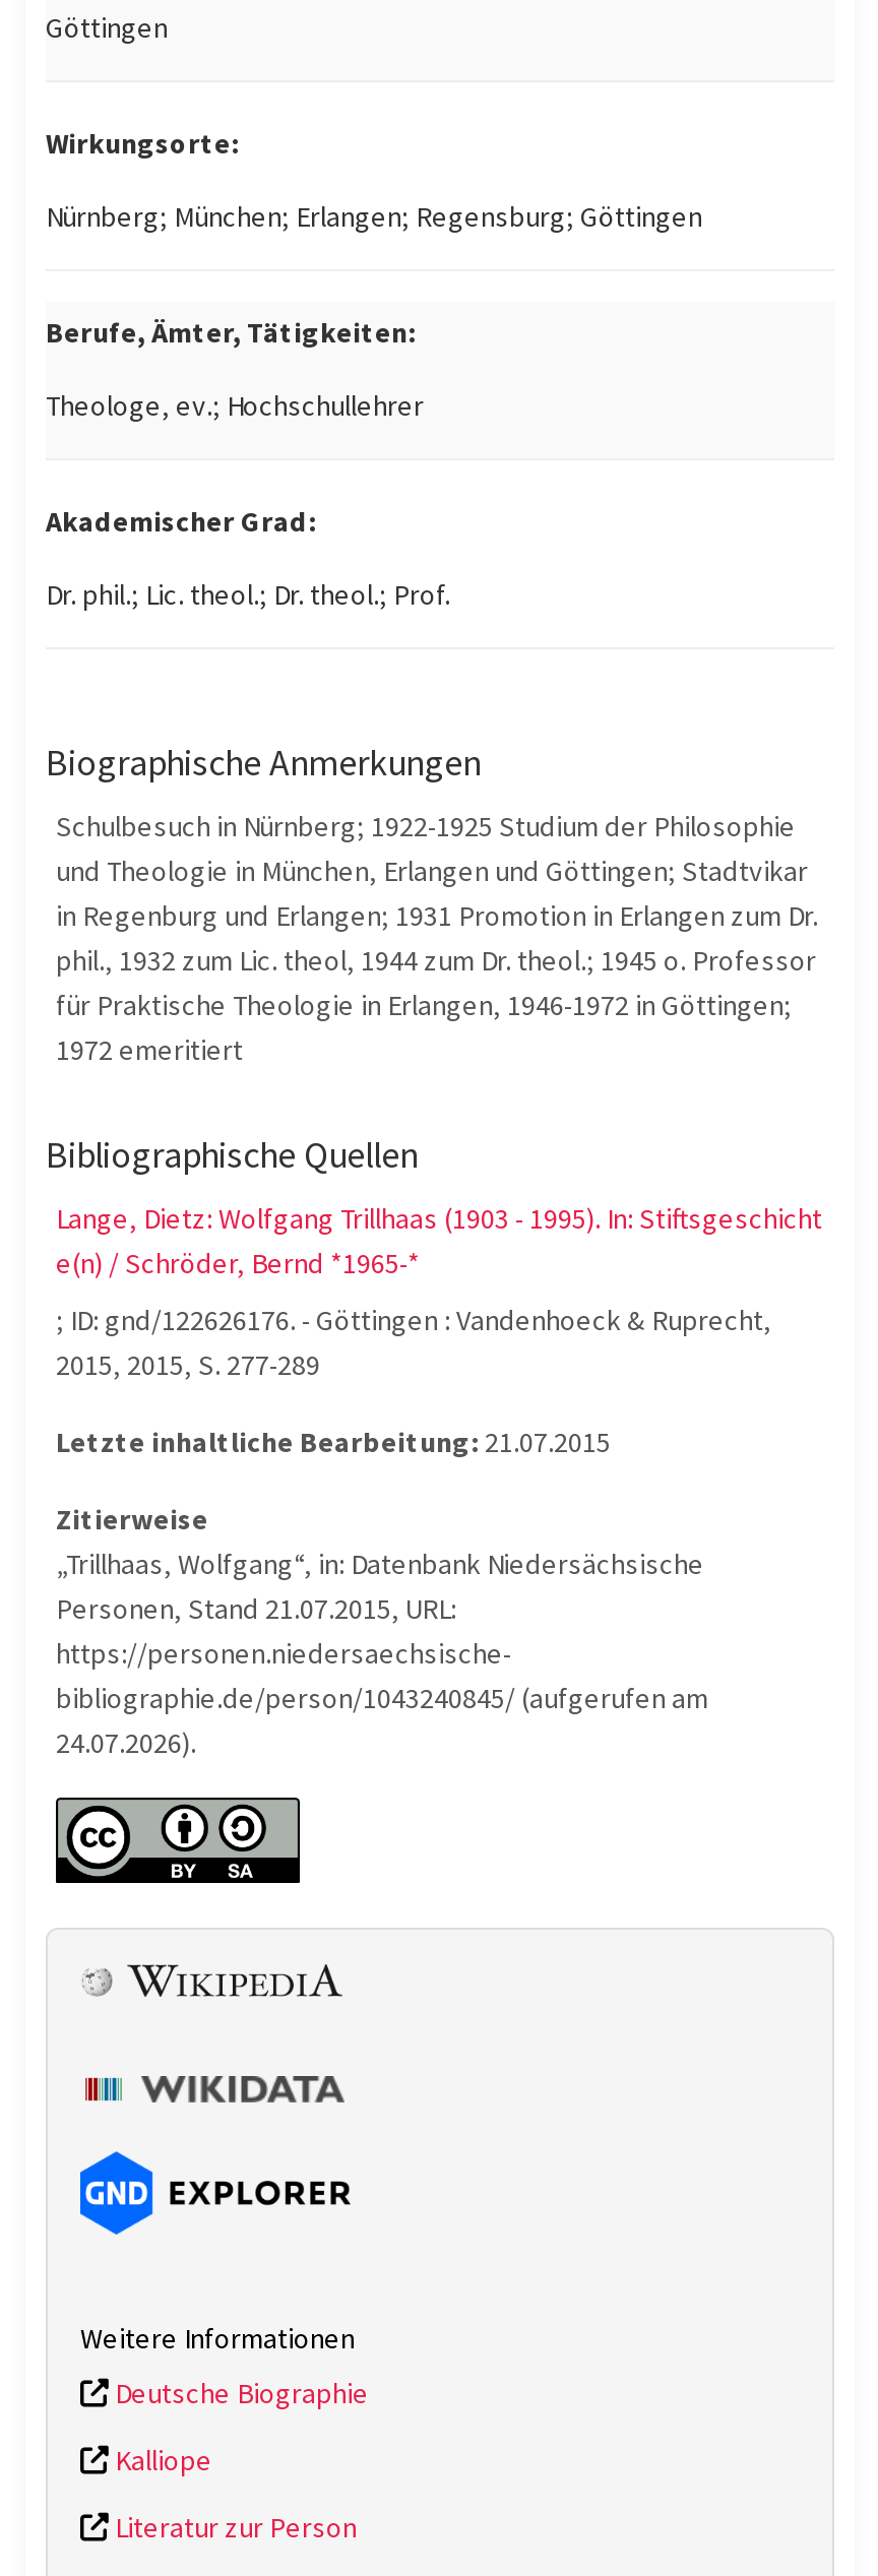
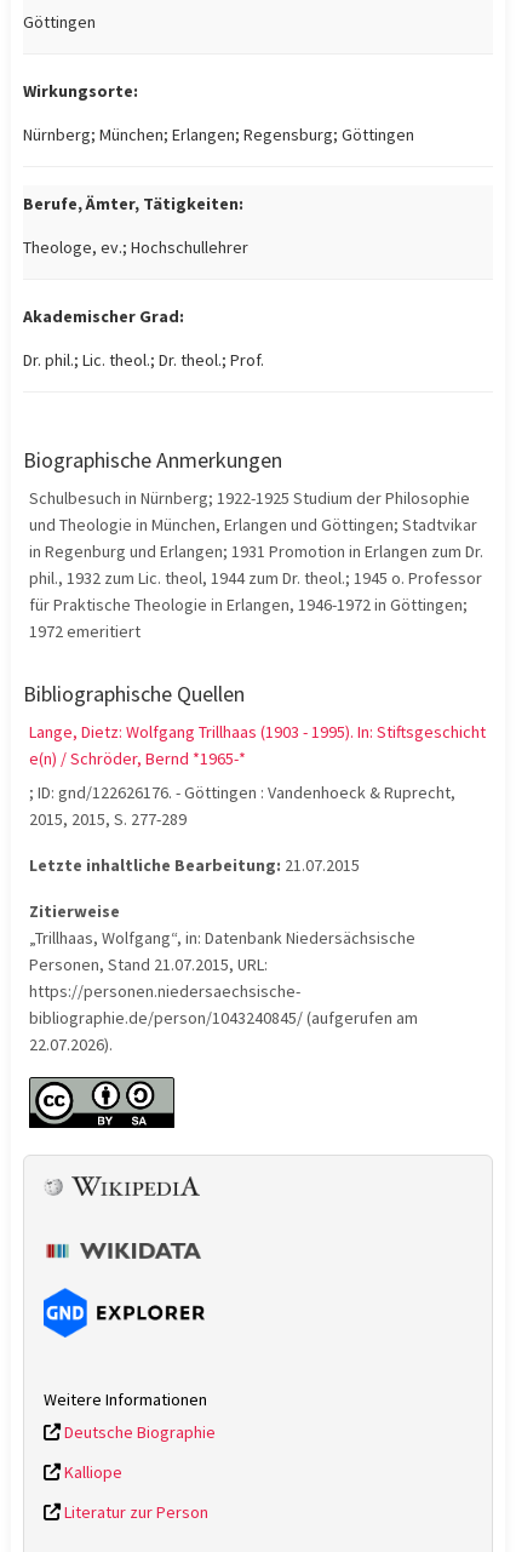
[56,1724,196,1761] 24.07.2026). -> [29,1033,113,1055] 22.07.2026).

